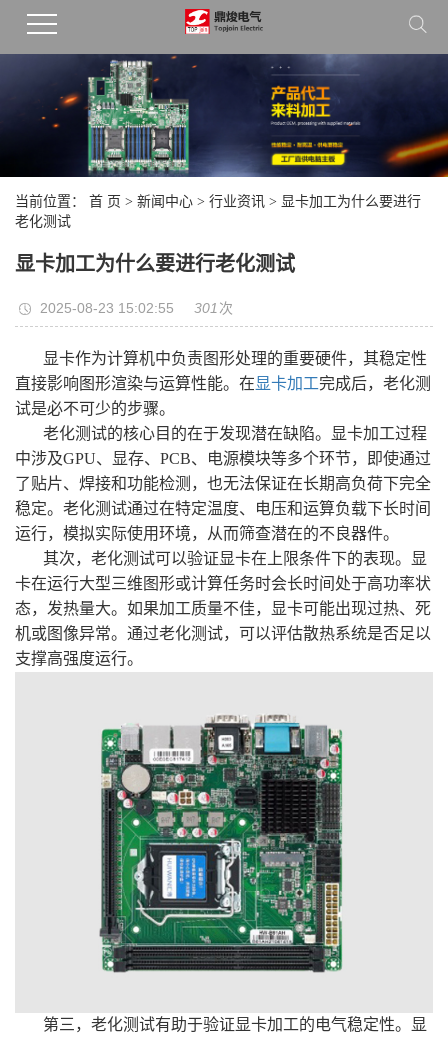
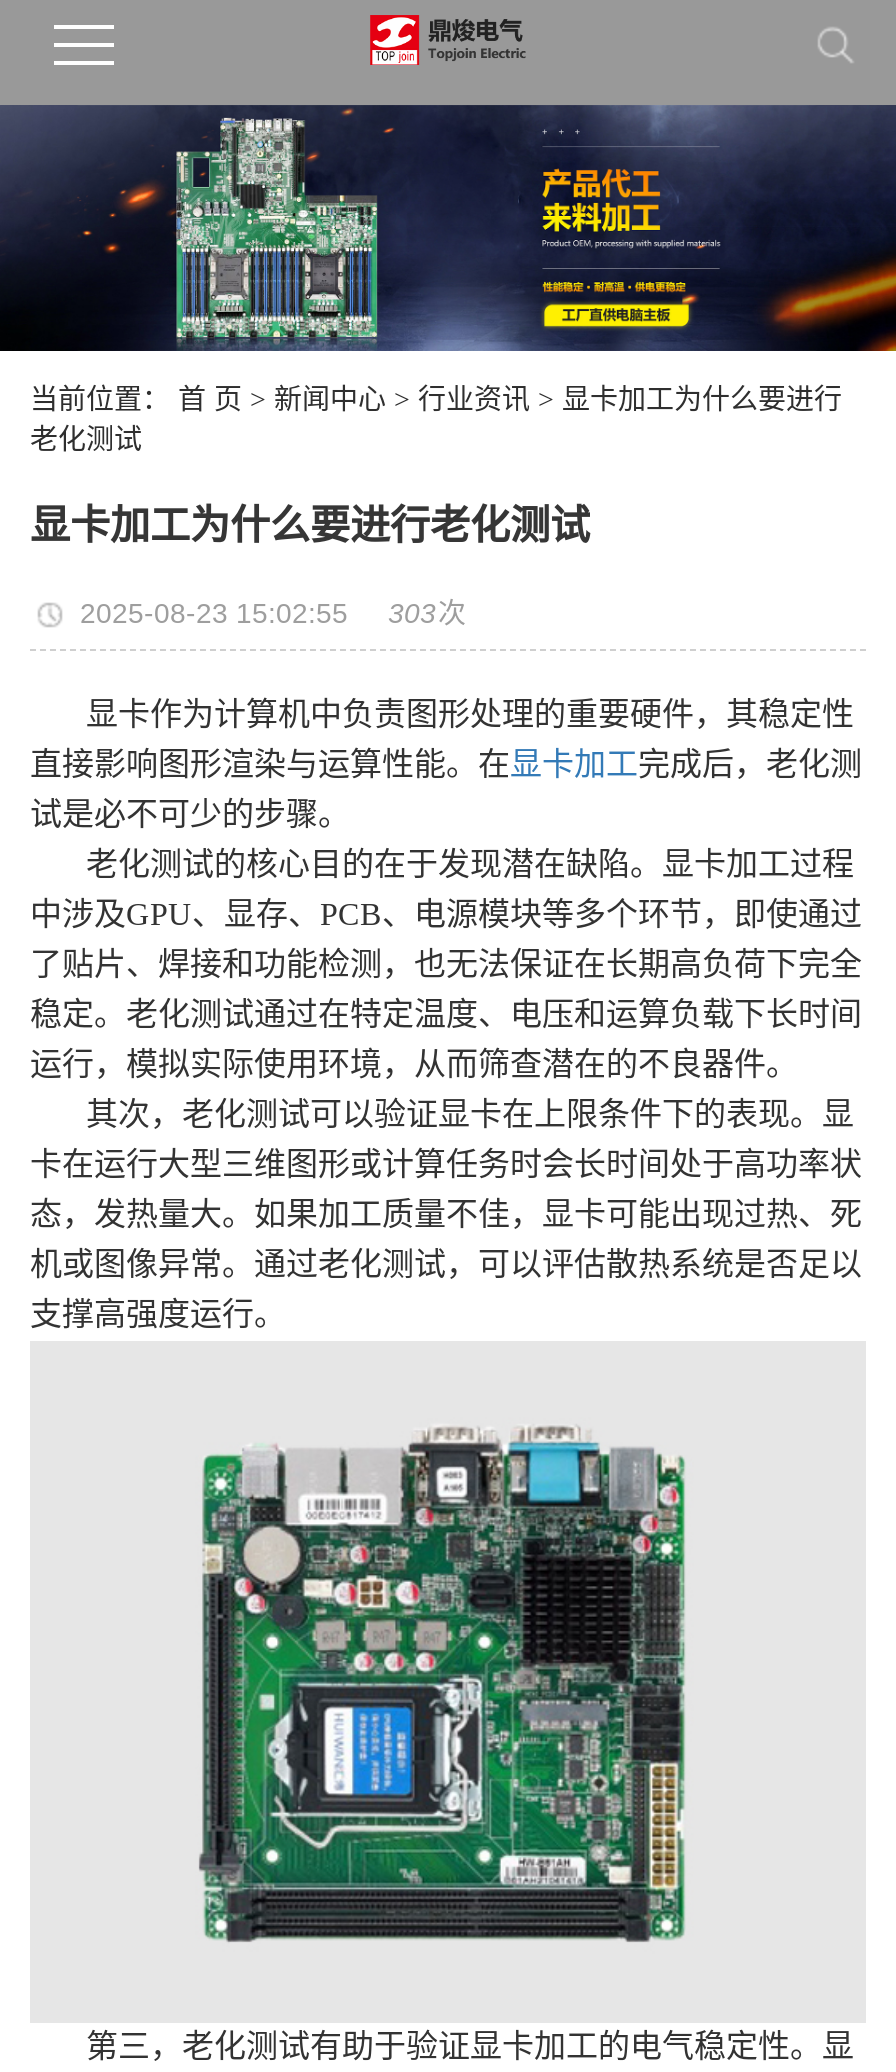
[40,300,233,316] 2025-08-23 15:02:55 301次 -> [80,597,466,630] 2025-08-23 15:02:55 303次

